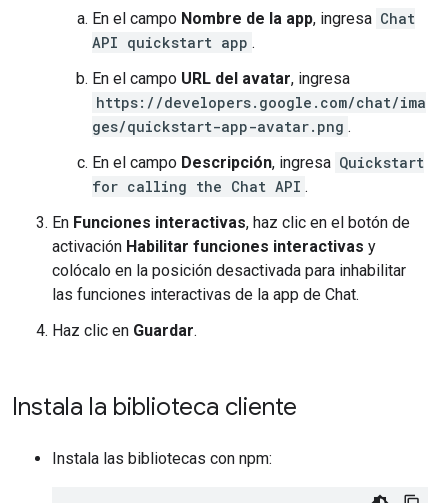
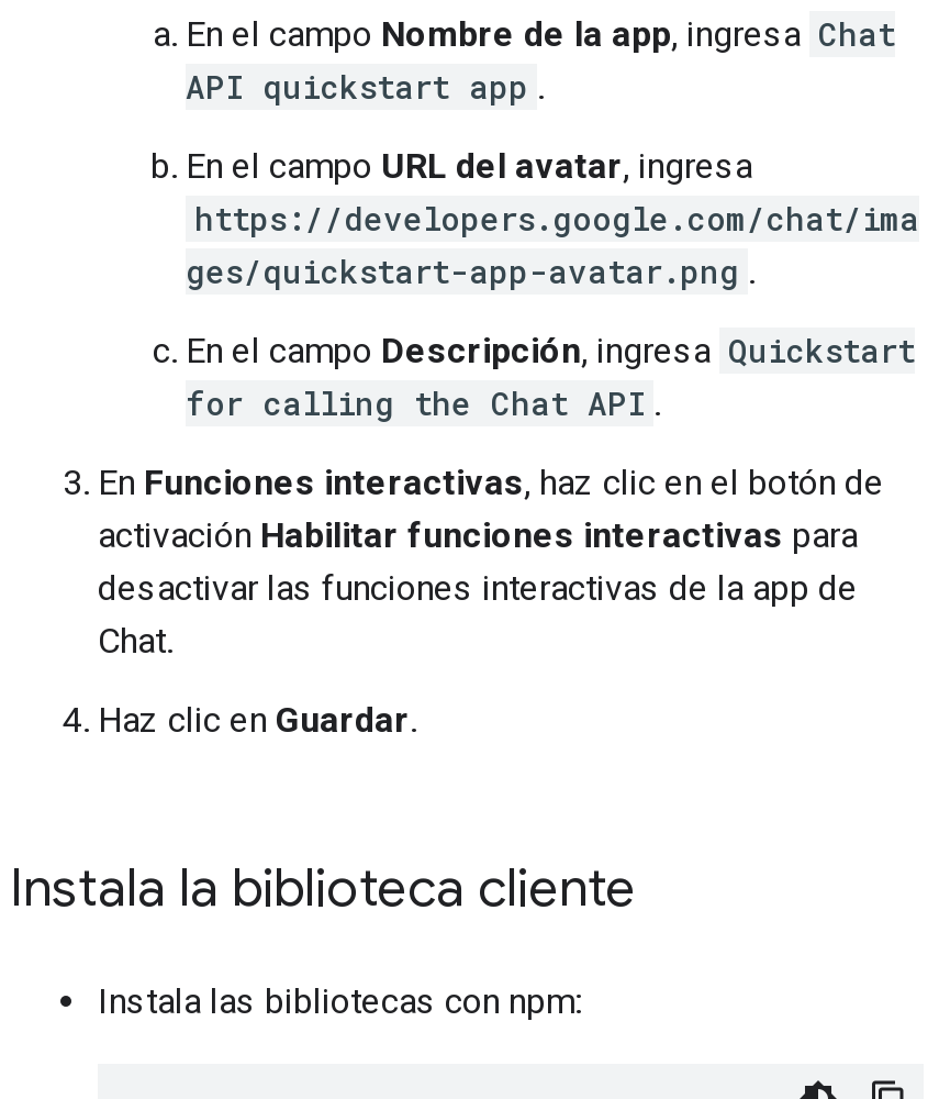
[52,237,406,304] activación Habilitar funciones interactivas y | colócalo en la posición desactivada para inhabilitar | las funciones interactivas de la app de Chat. -> [98,514,858,662] activación Habilitar funciones interactivas para | desactivar las funciones interactivas de la app de | Chat.

